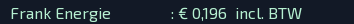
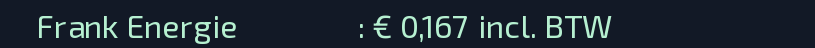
[171,3,302,22] : € 0,196 incl. BTW -> [358,5,612,43] : € 0,167 incl. BTW

